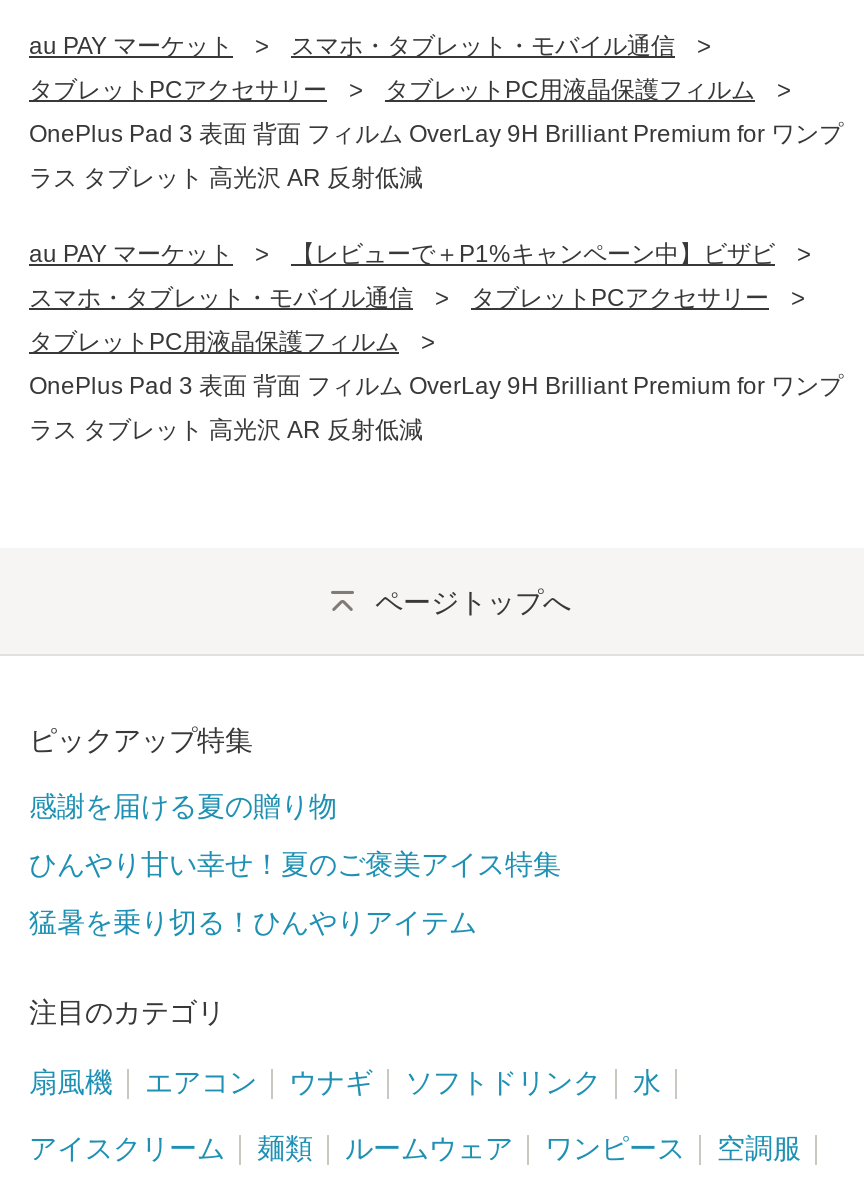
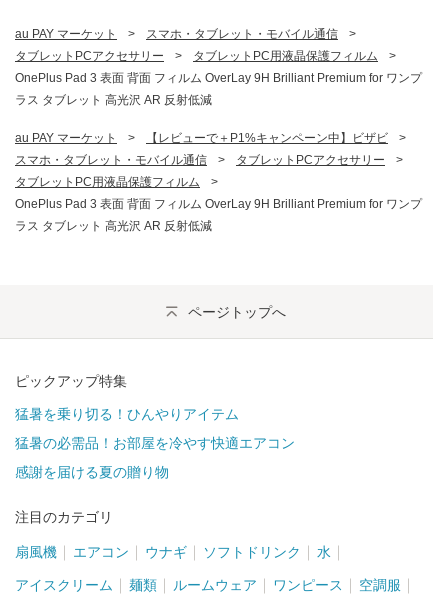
moved [29,791,337,823] -> [15,464,169,480]: 感謝を届ける夏の贈り物
[29,849,561,881] ひんやり甘い幸せ！夏のご褒美アイス特集 -> none
moved [29,907,477,939] -> [15,406,239,422]: 猛暑を乗り切る！ひんやりアイテム
none -> [15,435,295,451] 猛暑の必需品！お部屋を冷やす快適エアコン

